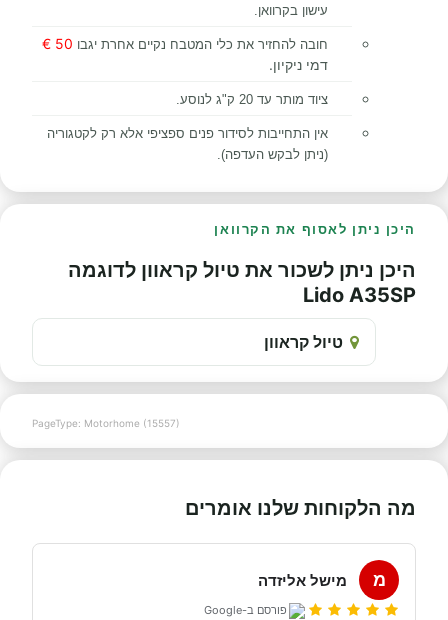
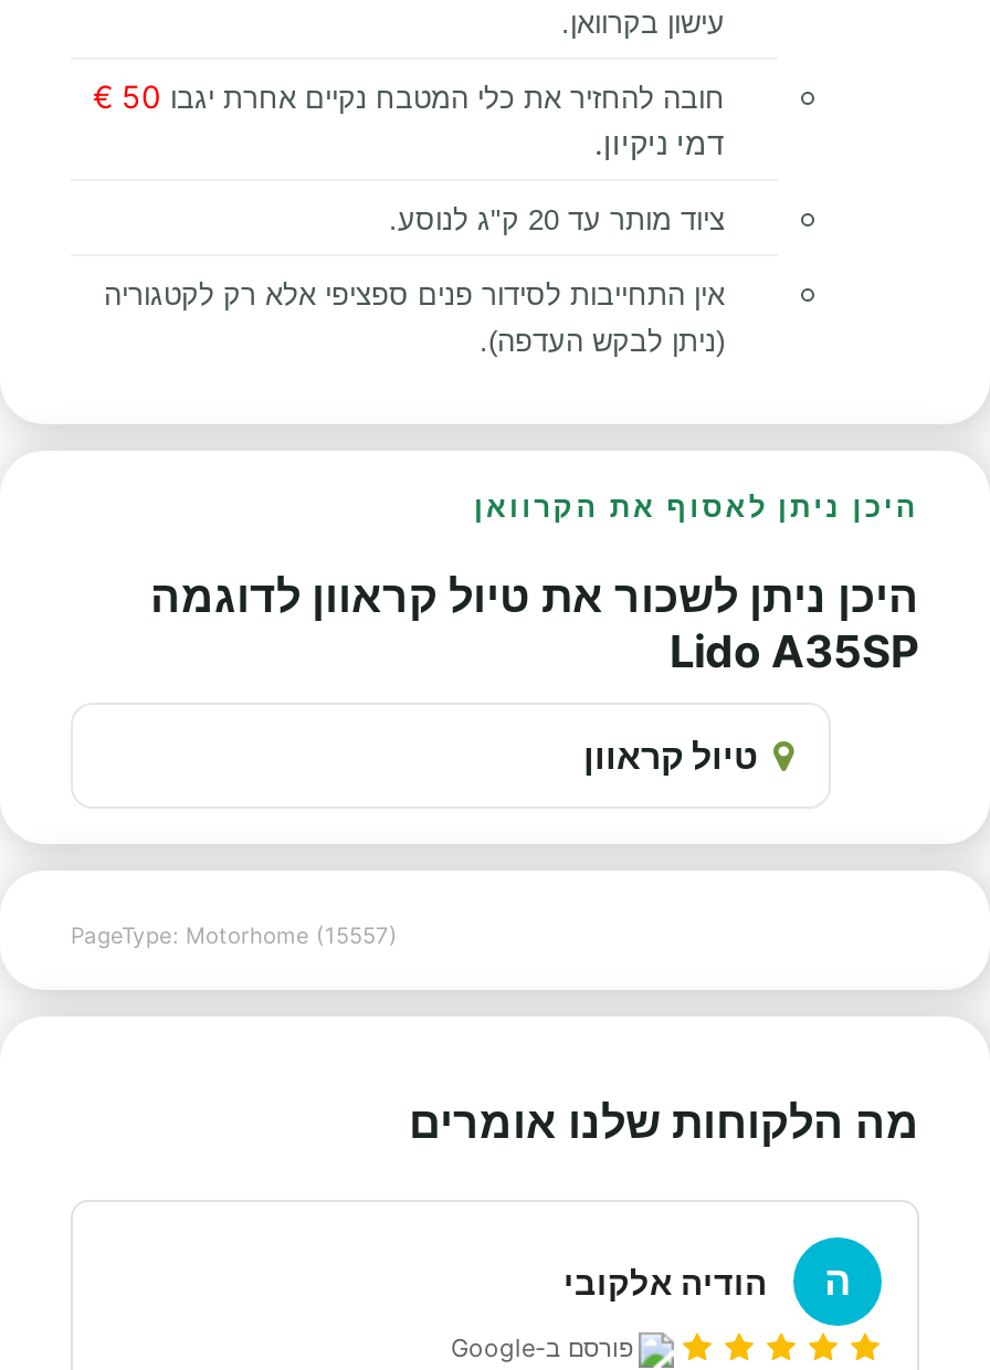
[258,569,385,590] מ | מישל אליזדה -> [564,1258,851,1304] ה | הודיה אלקובי

